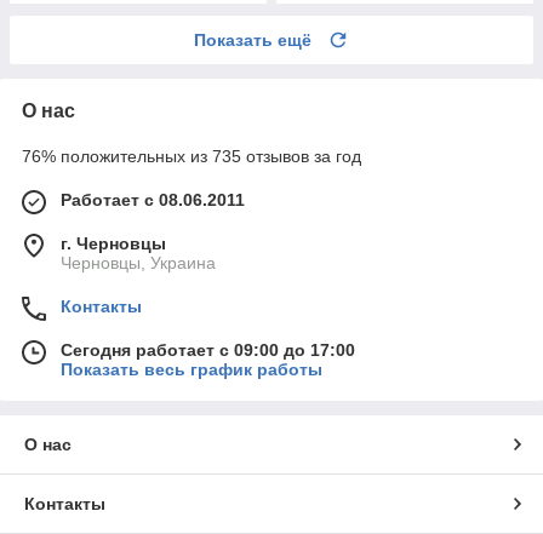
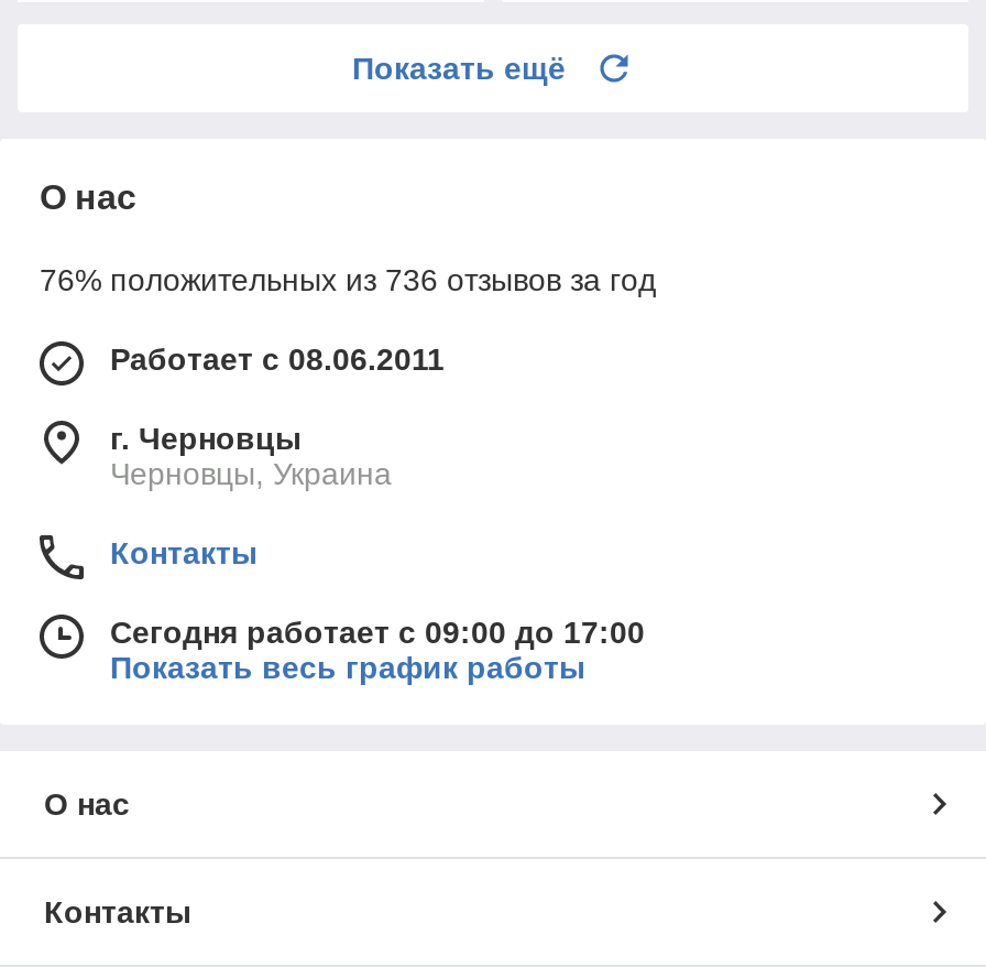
[22,146,361,166] 76% положительных из 735 отзывов за год -> [40,262,656,297] 76% положительных из 736 отзывов за год

